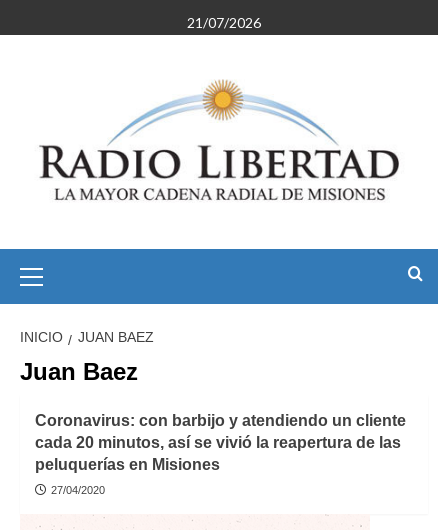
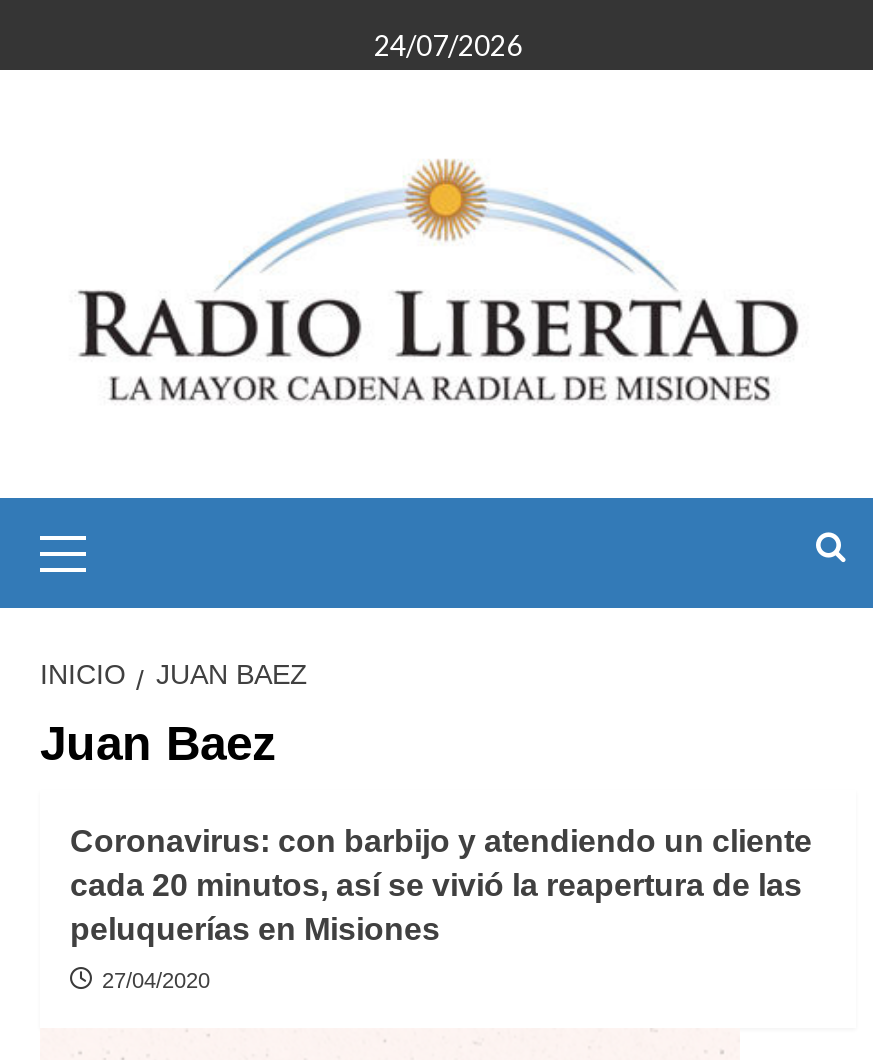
[187,14,261,31] 21/07/2026 -> [374,28,522,62] 24/07/2026

